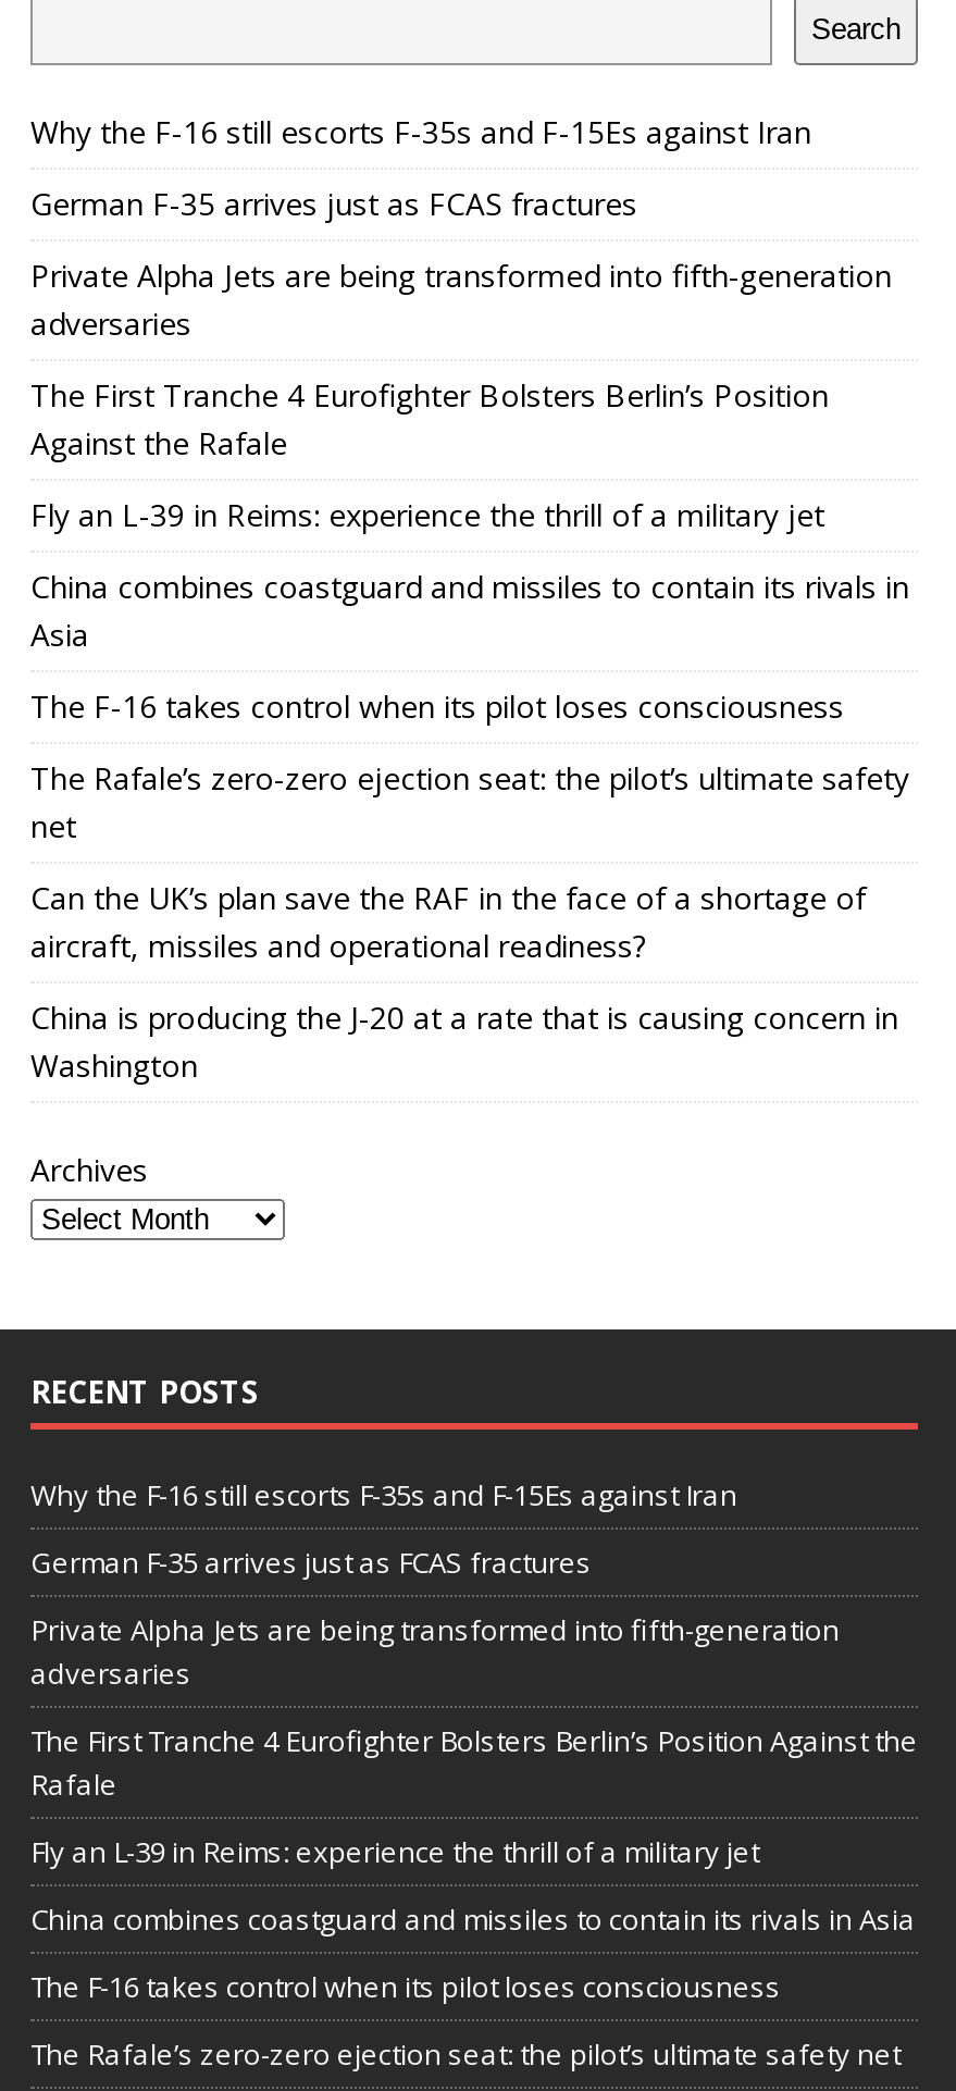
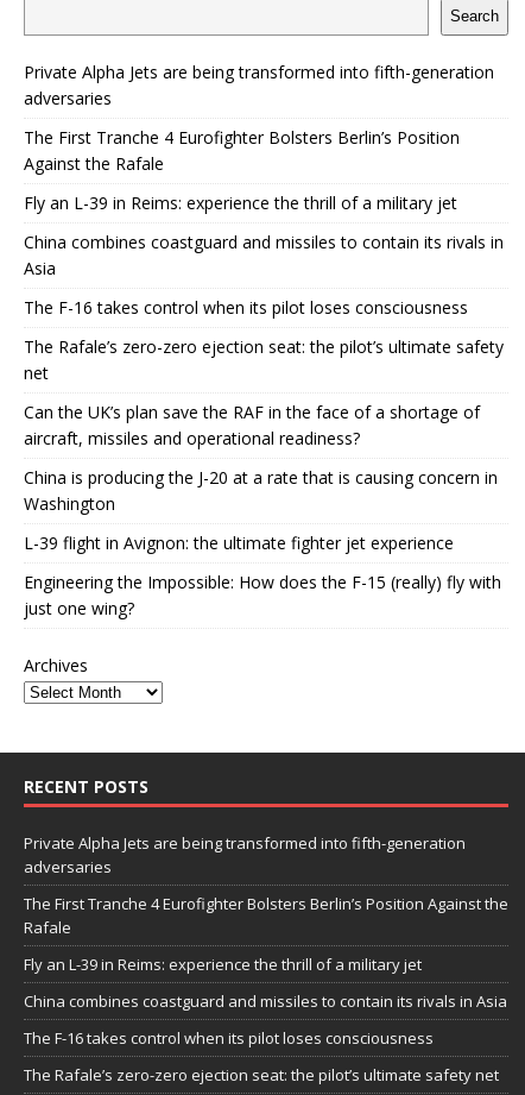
[30,110,811,223] Why the F-16 still escorts F-35s and F-15Es against Iran | German F-35 arrives just as FCAS fractures -> none
moved [30,254,909,1085] -> [24,60,504,514]: Private Alpha Jets are being transformed into fifth-generation | adversaries | The First Tranche 4 Eurofighter Bolsters Berlin’s Position | ... | China is producing the J-20 at a rate that is causing concern in | Washington
none -> [24,531,501,619] L-39 flight in Avignon: the ultimate fighter jet experience | Engineering the Impossible: How does the F-15 (really) fly with | just one wing?
moved [30,1148,259,1411] -> [24,653,148,797]: Archives | RECENT POSTS
[30,1474,737,1581] Why the F-16 still escorts F-35s and F-15Es against Iran | German F-35 arrives just as FCAS fractures -> none

